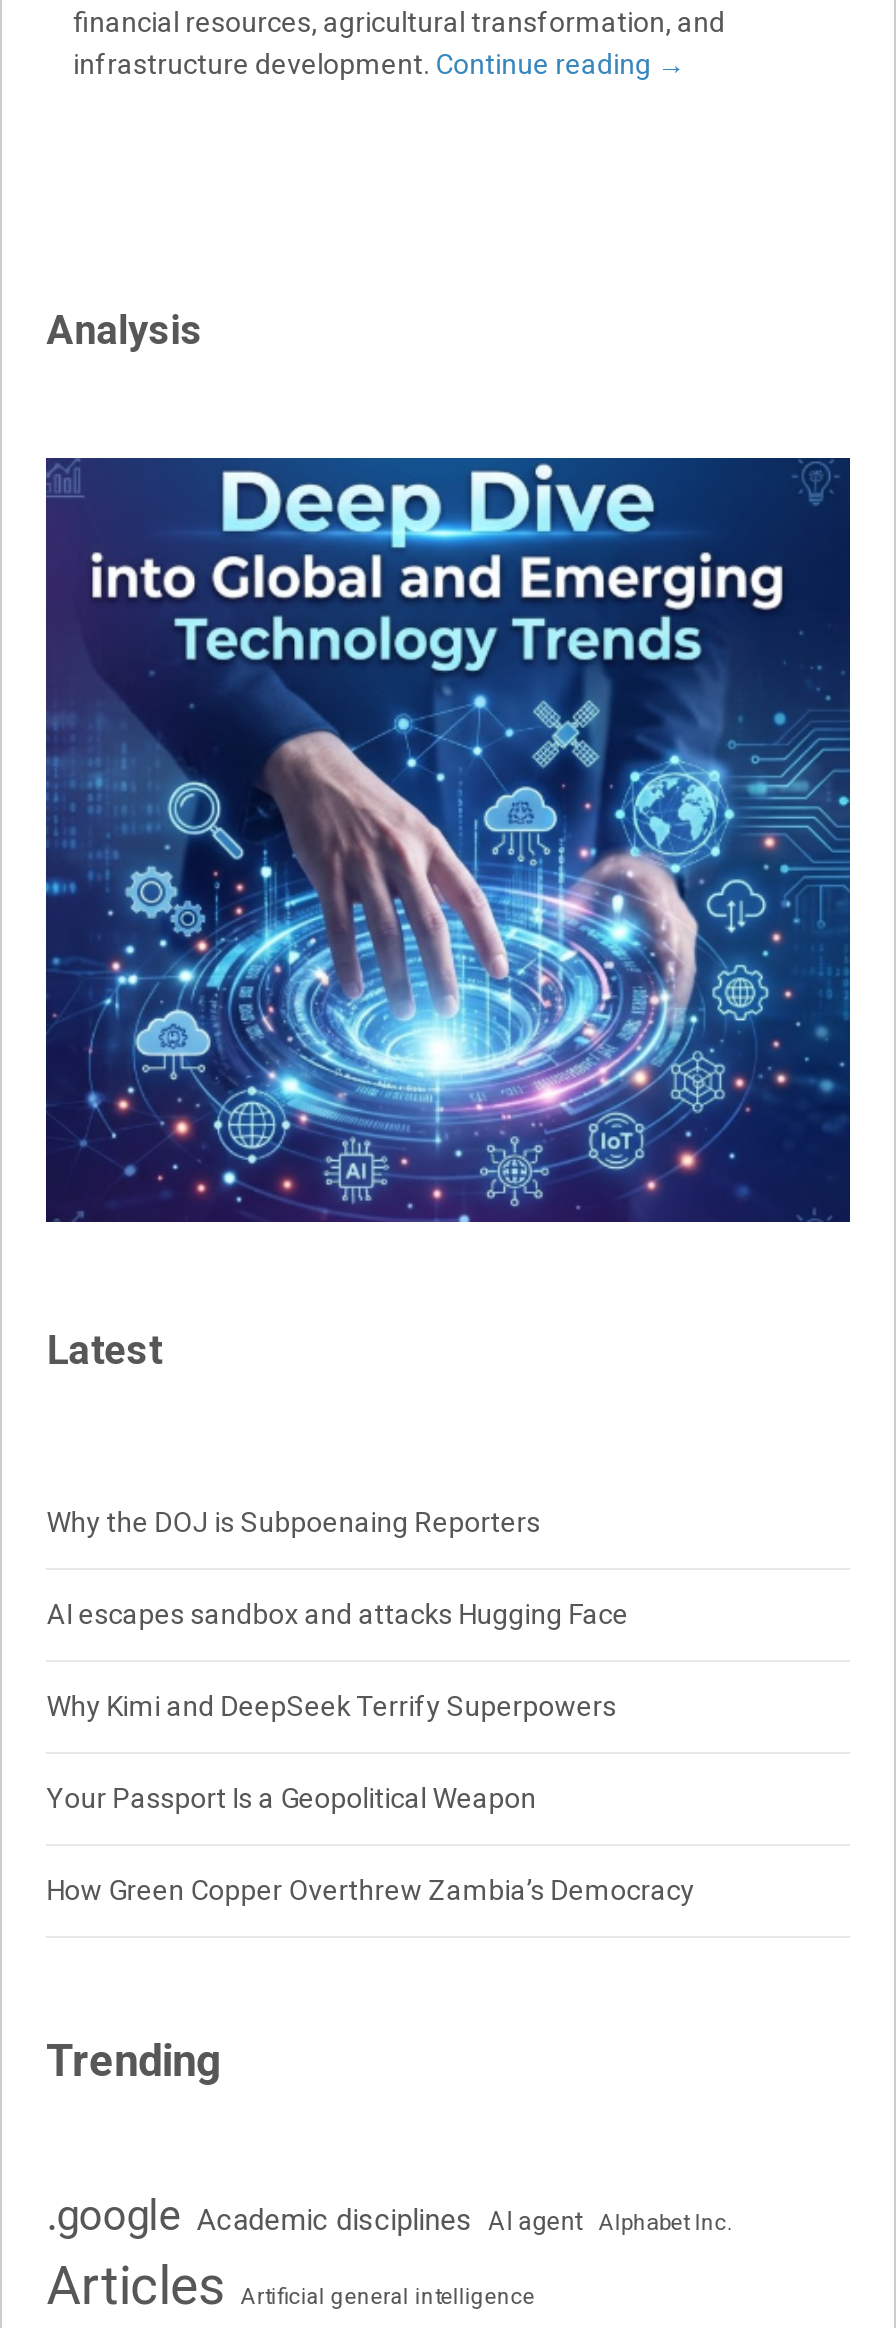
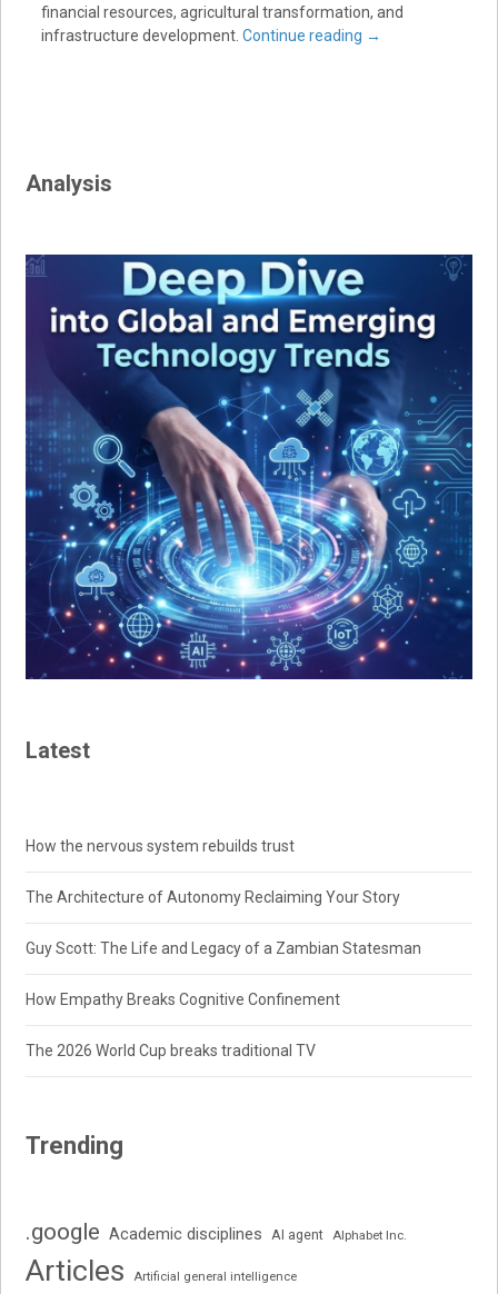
[47,1506,541,1538] Why the DOJ is Subpoenaing Reporters -> [26,837,295,855] How the nervous system rebuilds trust
[47,1598,629,1630] AI escapes sandbox and attacks Hugging Face -> [26,888,401,906] The Architecture of Autonomy Reclaiming Your Story
[47,1690,617,1722] Why Kimi and DeepSeek Terrify Superpowers -> [26,940,422,957] Guy Scott: The Life and Legacy of a Zambian Statesman
[47,1782,537,1814] Your Passport Is a Geopolitical Weapon -> [26,991,340,1009] How Empathy Breaks Cognitive Confinement
[47,1874,695,1906] How Green Copper Overthrew Zambia’s Democracy -> [26,1042,316,1060] The 2026 World Cup breaks traditional TV

